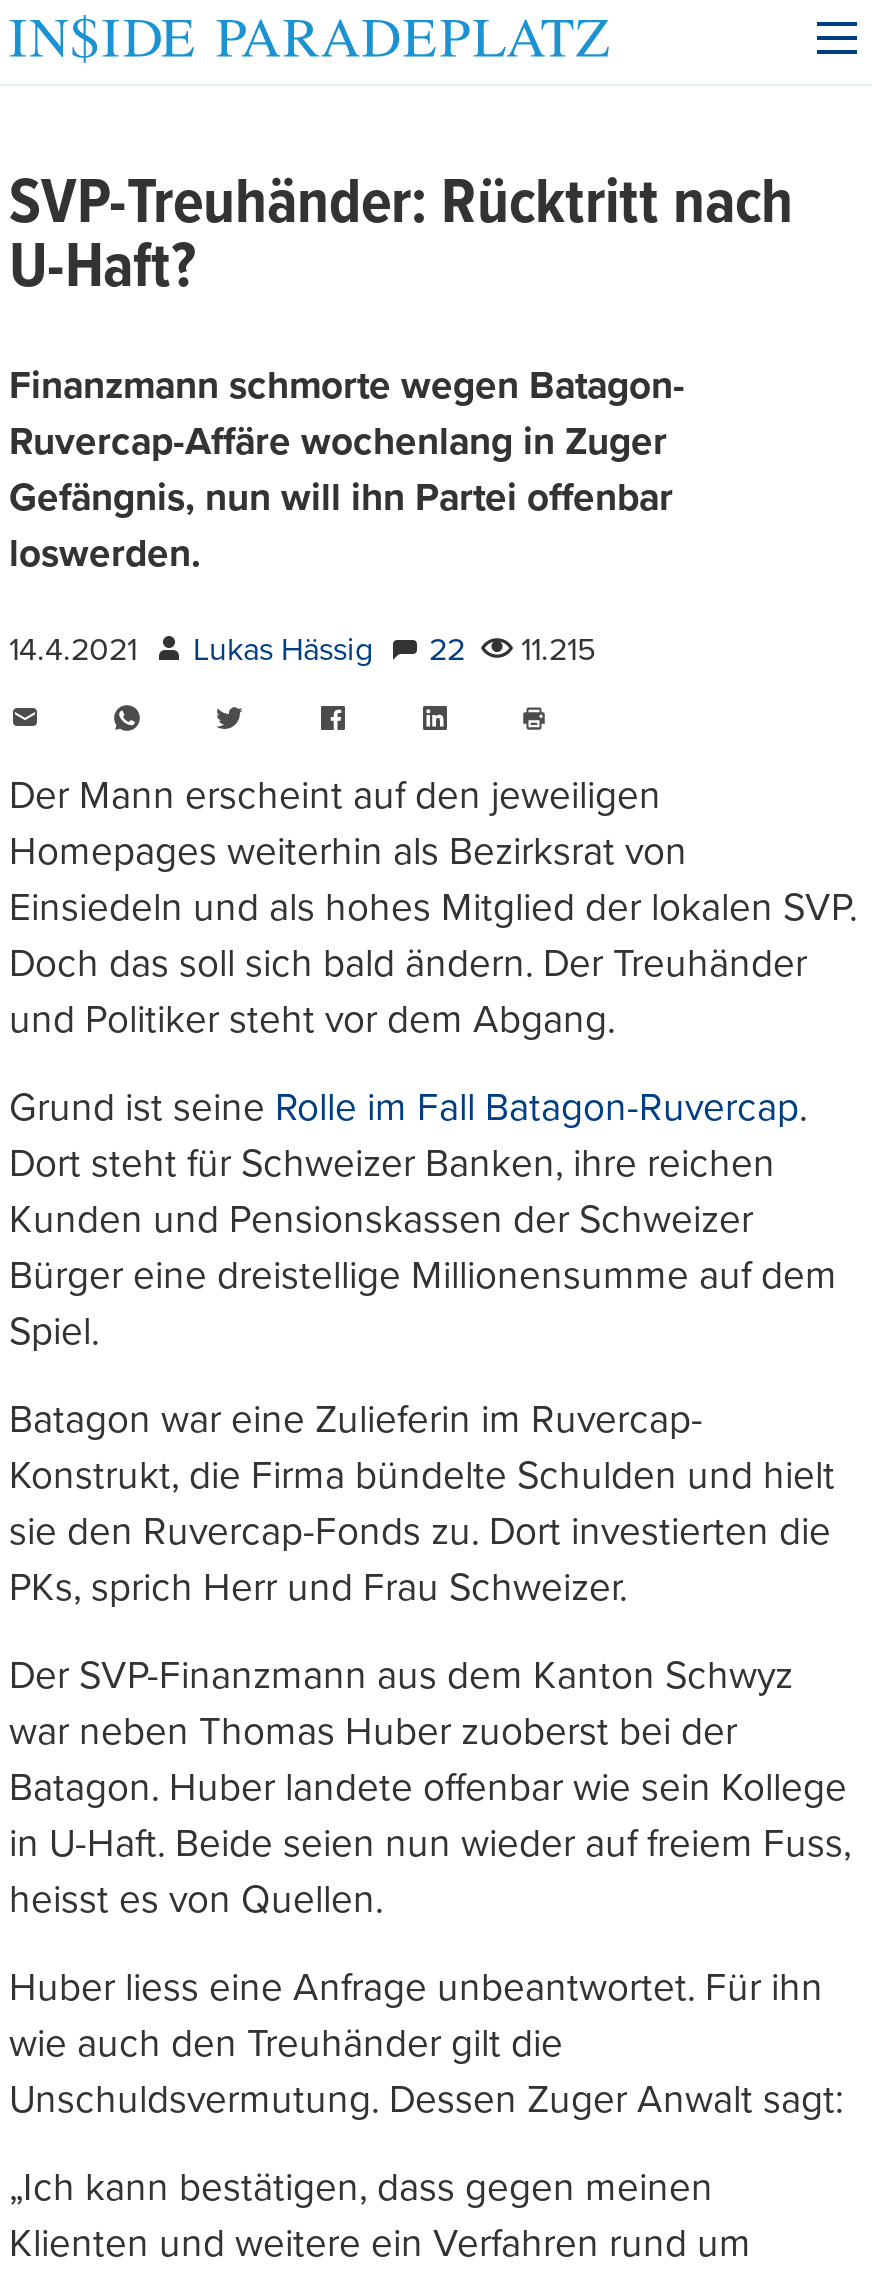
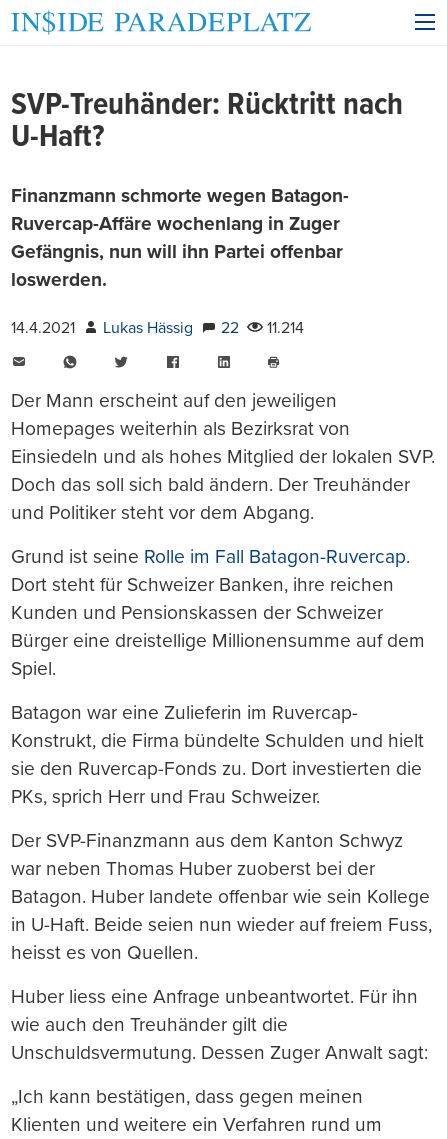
[9,630,595,670] 14.4.2021 Lukas Hässig 22 11.215 -> [11,318,304,338] 14.4.2021 Lukas Hässig 22 11.214

